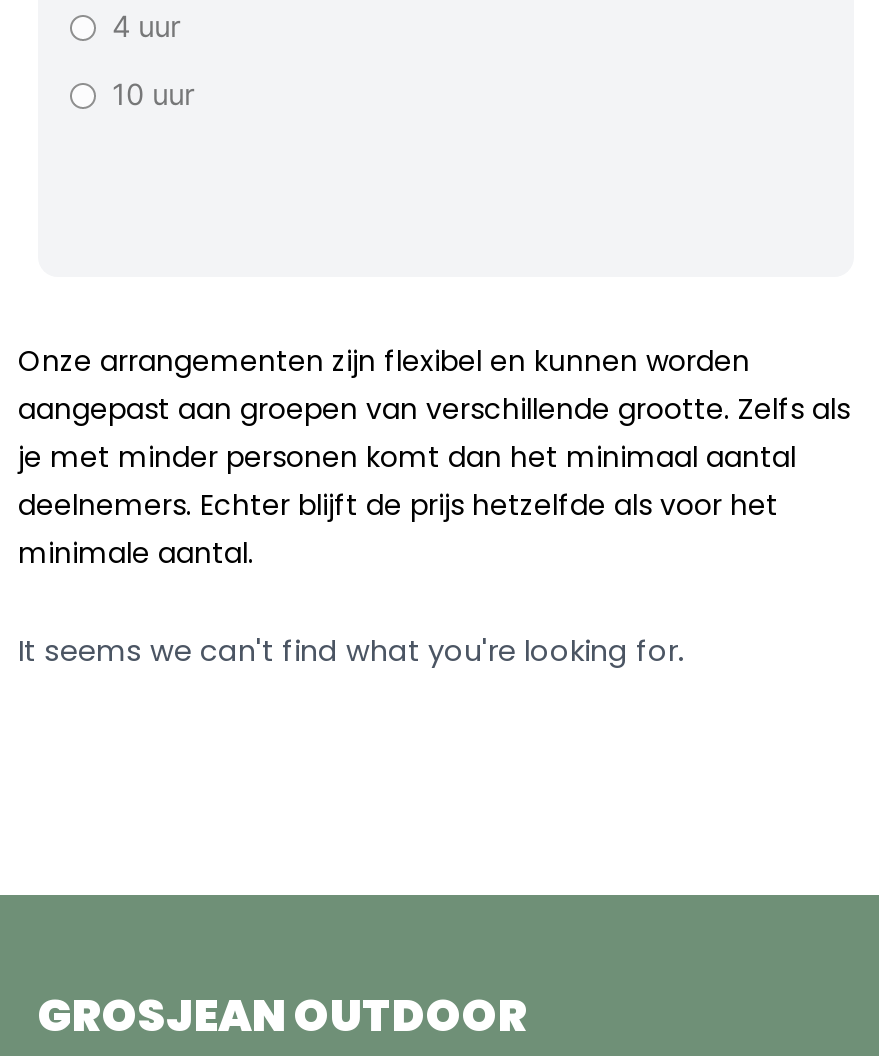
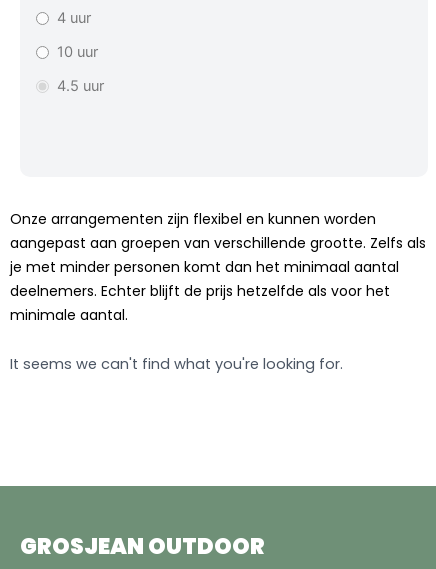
none -> [57,77,104,95] 4.5 uur

